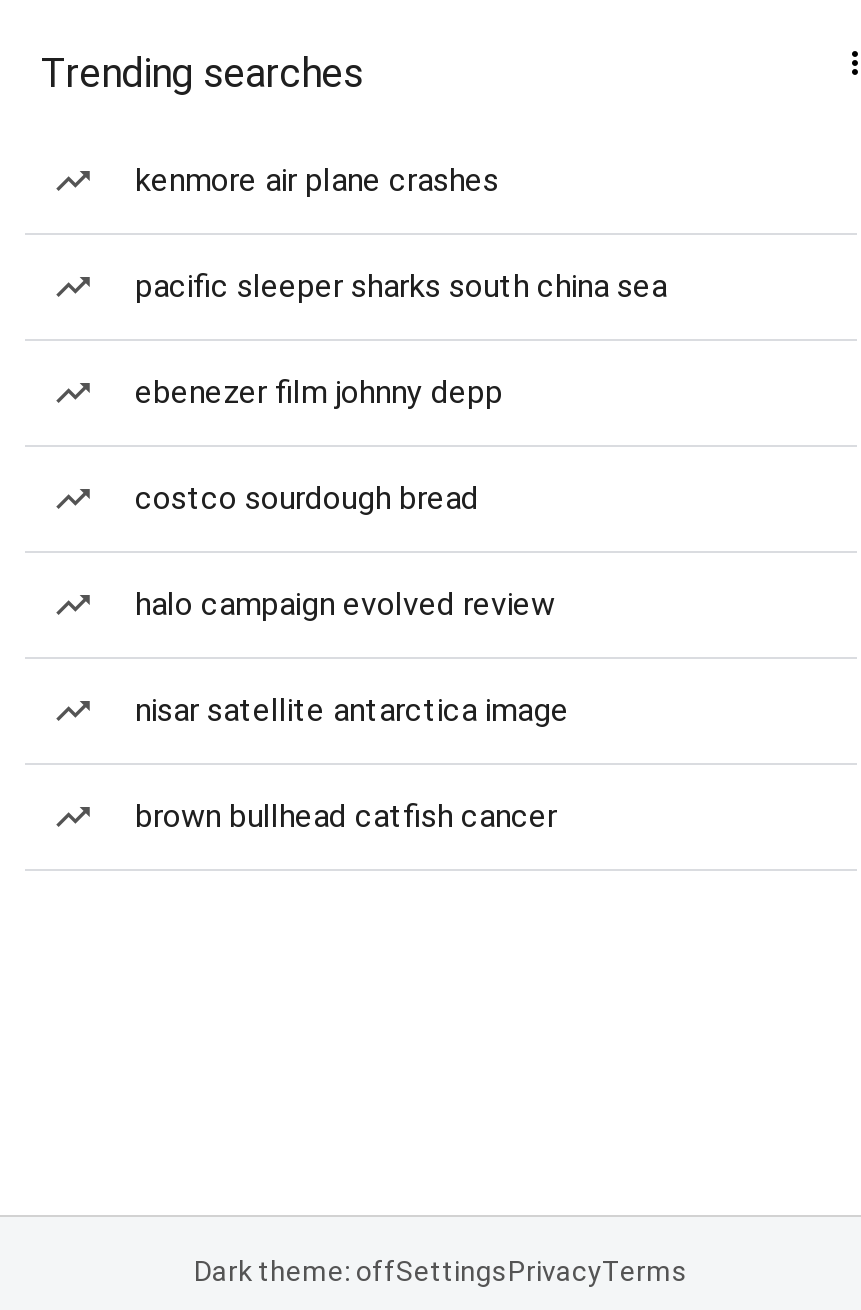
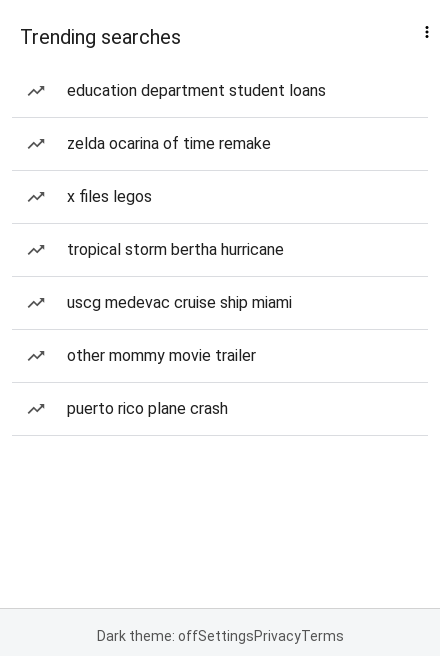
[135,161,499,199] kenmore air plane crashes -> [67,81,326,100] education department student loans
[135,267,667,305] pacific sleeper sharks south china sea -> [67,134,271,153] zelda ocarina of time remake
[135,373,503,411] ebenezer film johnny depp -> [67,187,152,206] x files legos
[135,479,479,517] costco sourdough bread -> [67,240,284,259] tropical storm bertha hurricane
[135,585,555,623] halo campaign evolved review -> [67,293,292,312] uscg medevac cruise ship miami
[135,691,569,729] nisar satellite antarctica image -> [67,346,256,365] other mommy movie trailer
[135,797,557,835] brown bullhead catfish cancer -> [67,399,228,418] puerto rico plane crash

